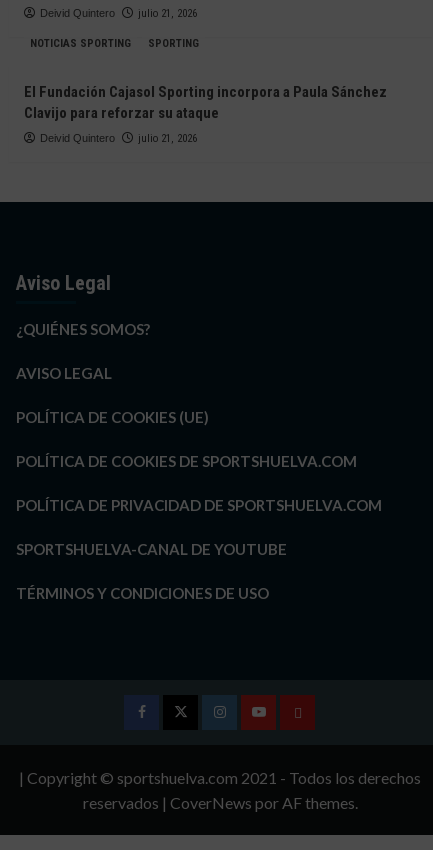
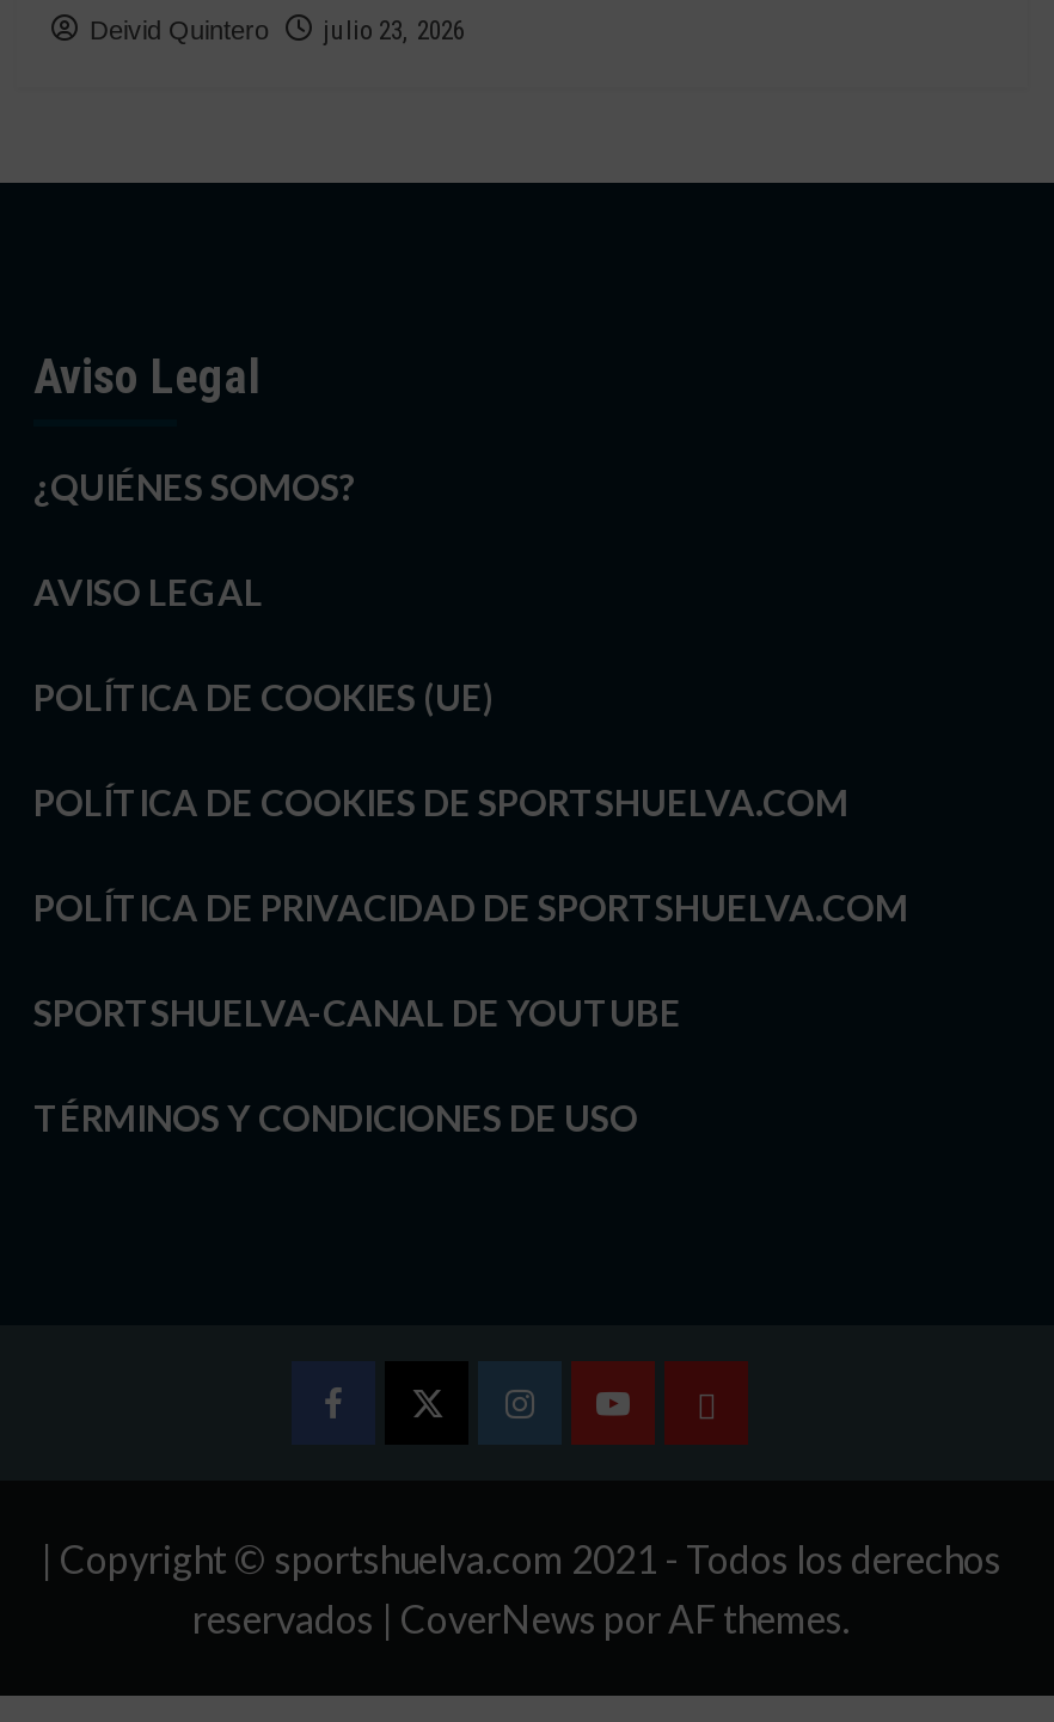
[23,7,386,145] julio 21, 2026 | NOTICIAS SPORTING | SPORTING | El Fundación Cajasol Sporting incorpora a Paula Sánchez | Clavijo para reforzar su ataque | Deivid Quintero | julio 21, 2026 -> [324,16,465,47] julio 23, 2026

